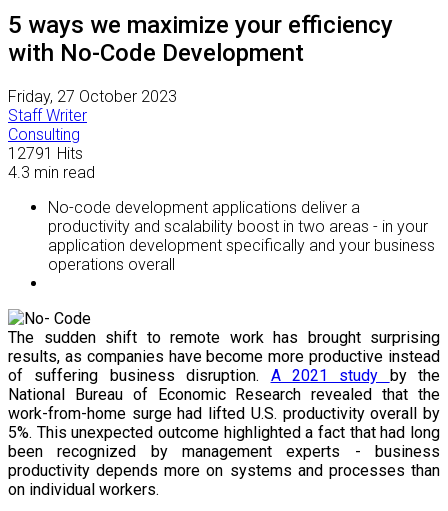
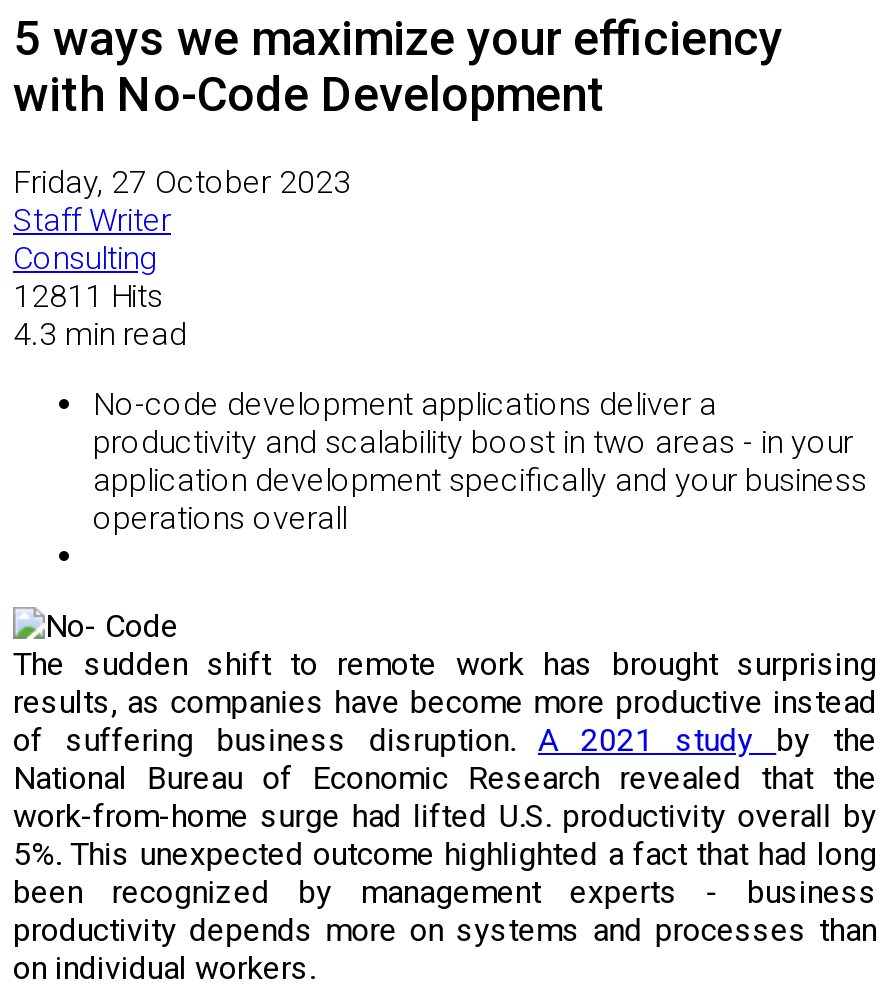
[8,144,83,163] 12791 Hits -> [13,277,163,315] 12811 Hits

